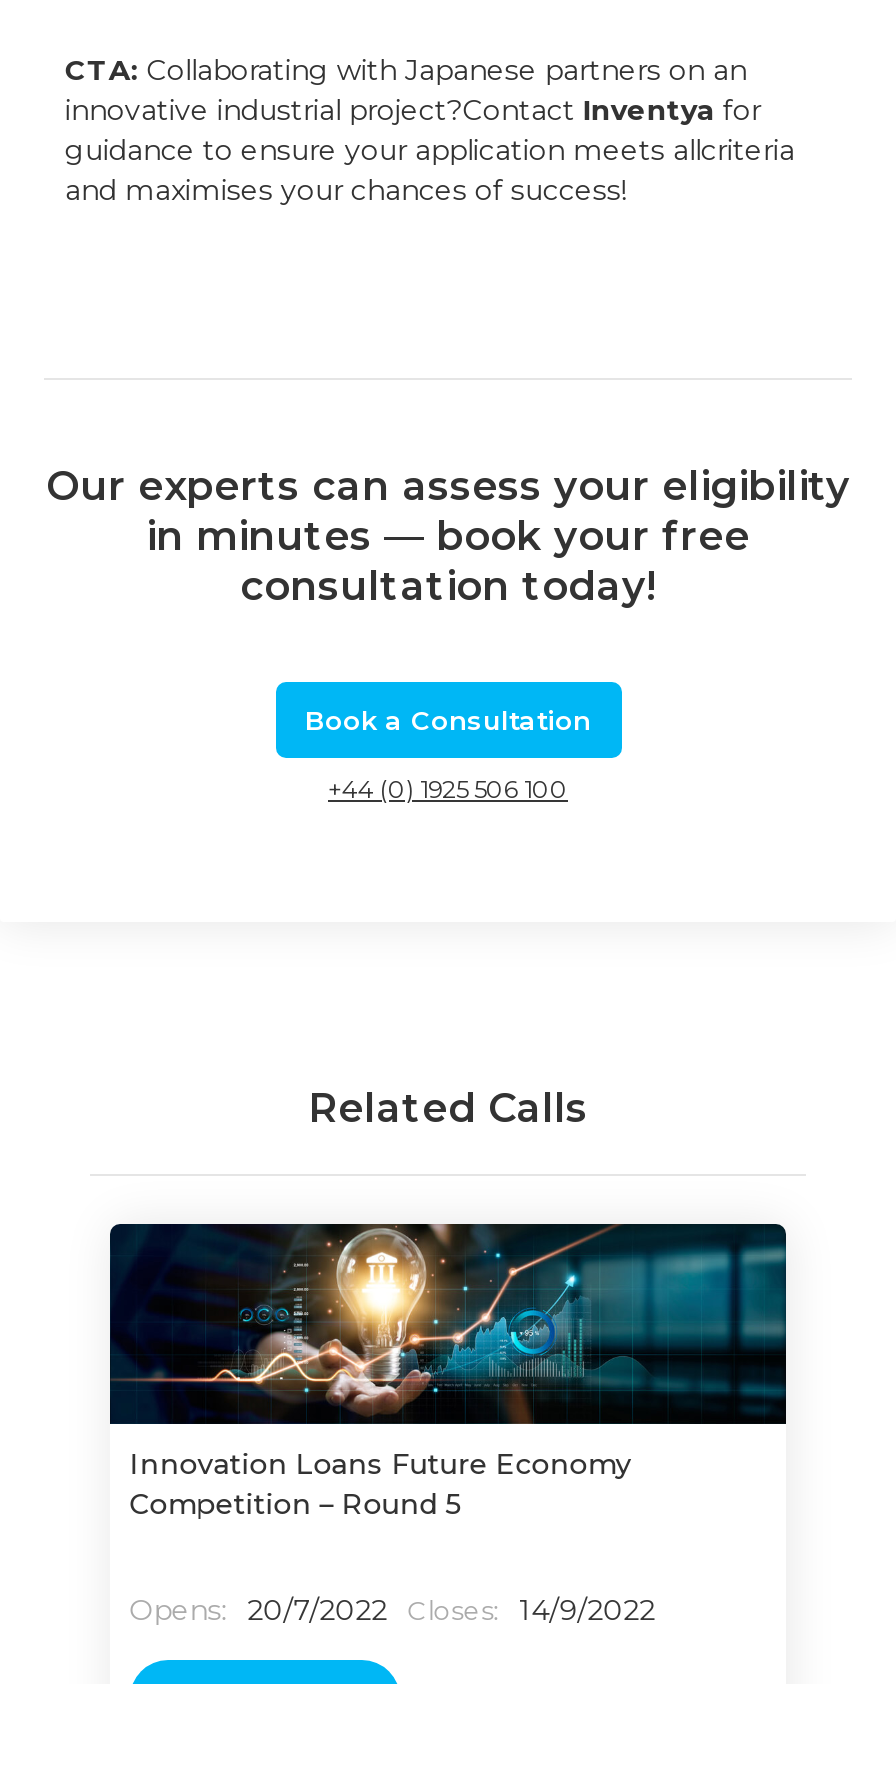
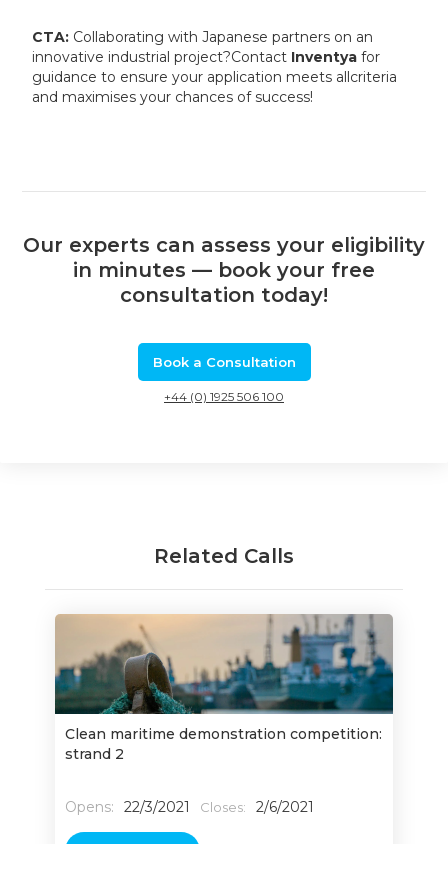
[108,1222,786,1522] [image] | Innovation Loans Future Economy | Competition – Round 5 -> [55,614,393,763] [image] | Clean maritime demonstration competition: | strand 2
[130,1592,388,1628] Opens: 20/7/2022 -> [65,798,190,816] Opens: 22/3/2021
[520,1592,656,1628] 14/9/2022 -> [256,798,314,816] 2/6/2021

